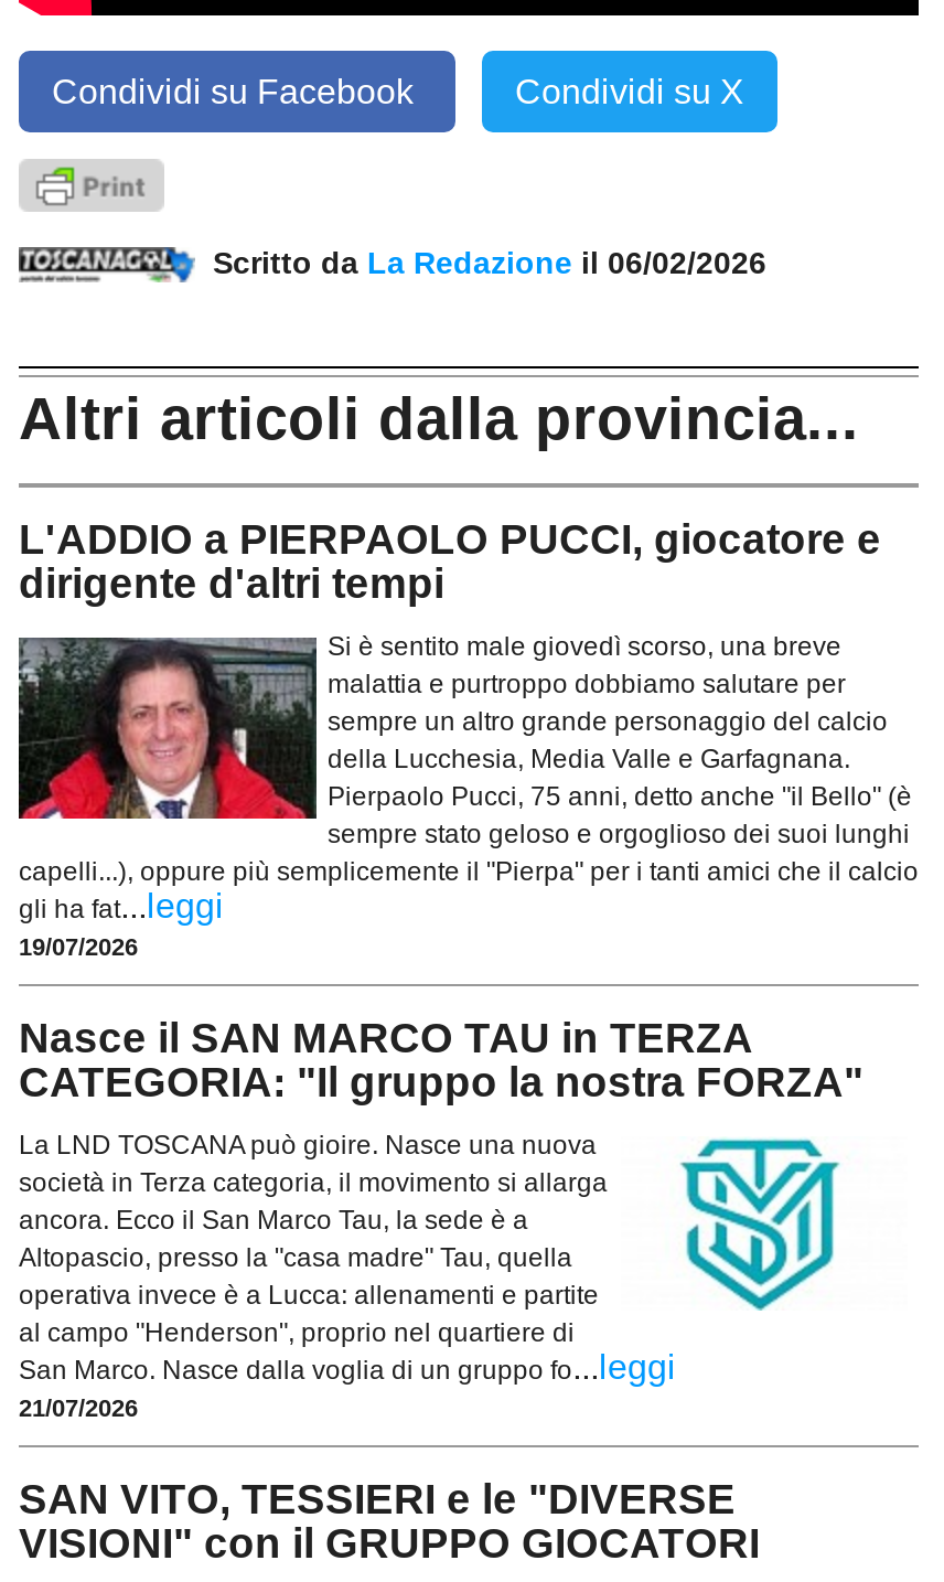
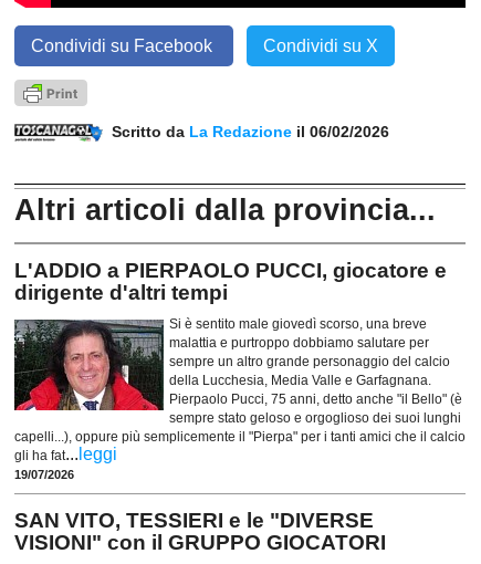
[19,1015,863,1422] [image] | Nasce il SAN MARCO TAU in TERZA | CATEGORIA: "Il gruppo la nostra FORZA" | La LND TOSCANA può gioire. Nasce una nuova | società in Terza categoria, il movimento si allarga | ancora. Ecco il San Marco Tau, la sede è a | Altopascio, presso la "casa madre" Tau, quella | operativa invece è a Lucca: allenamenti e partite | al campo "Henderson", proprio nel quartiere di | San Marco. Nasce dalla voglia di un gruppo fo...leggi | 21/07/2026 -> none

